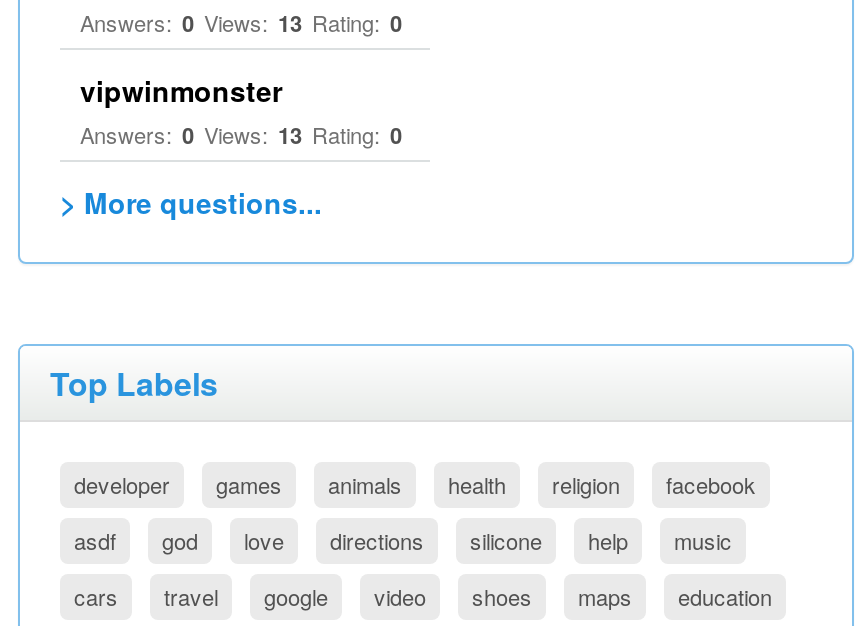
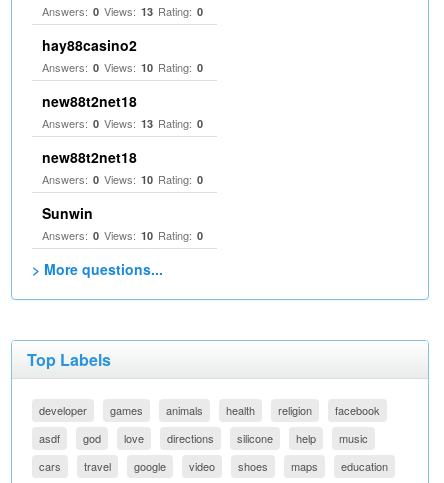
[80,70,282,110] vipwinmonster -> [42,35,203,111] hay88casino2 | Answers: 0 Views: 10 Rating: 0 | new88t2net18
none -> [42,147,203,243] new88t2net18 | Answers: 0 Views: 10 Rating: 0 | Sunwin | Answers: 0 Views: 10 Rating: 0

